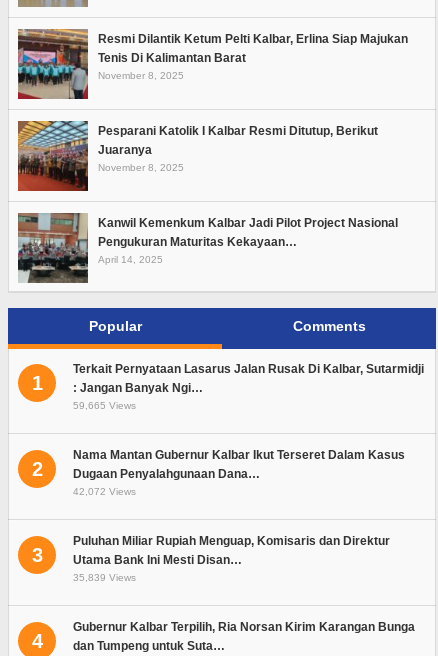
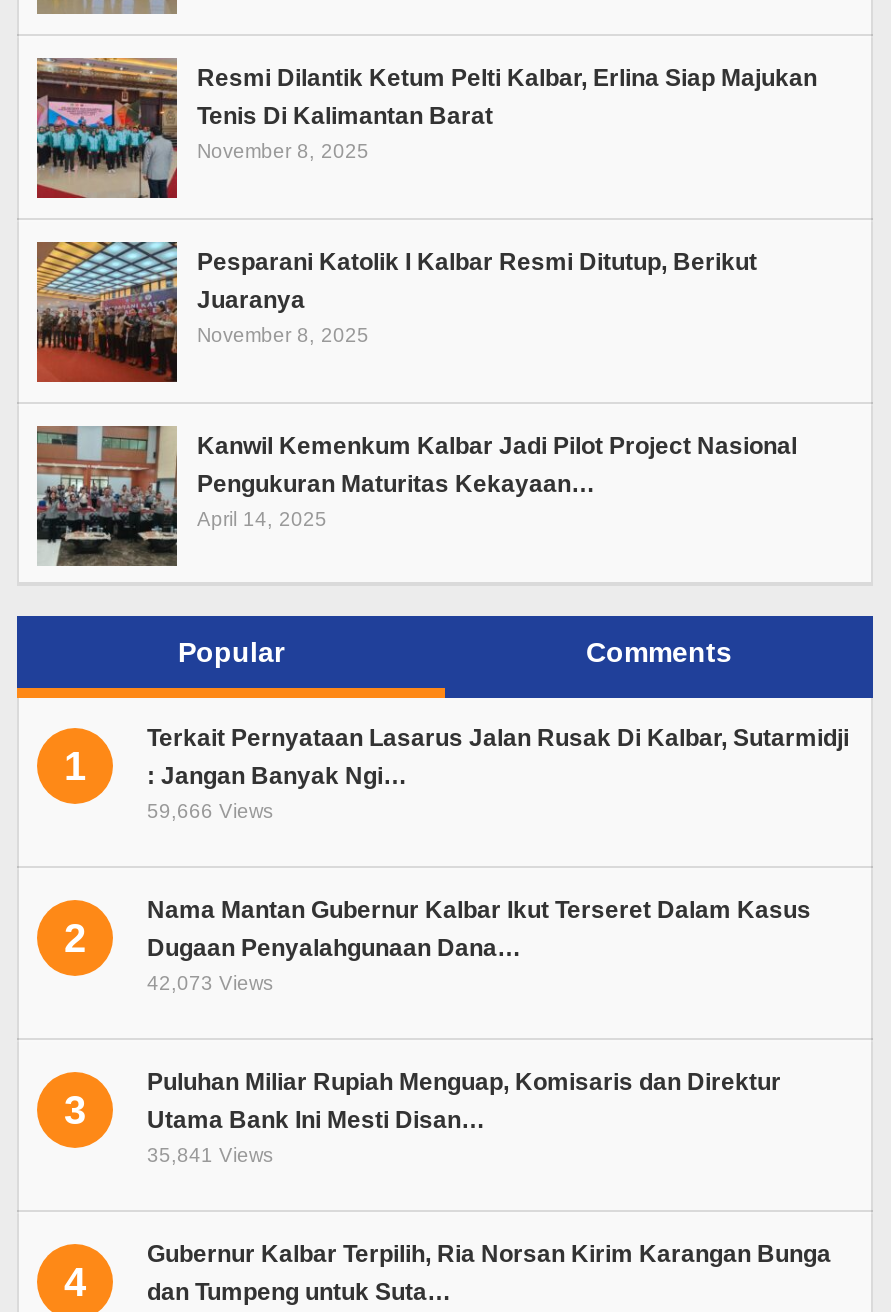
[73,400,136,411] 59,665 Views -> [147,799,273,821] 59,666 Views
[73,486,136,497] 42,072 Views -> [147,971,273,993] 42,073 Views
[73,572,136,583] 35,839 Views -> [147,1143,273,1165] 35,841 Views

